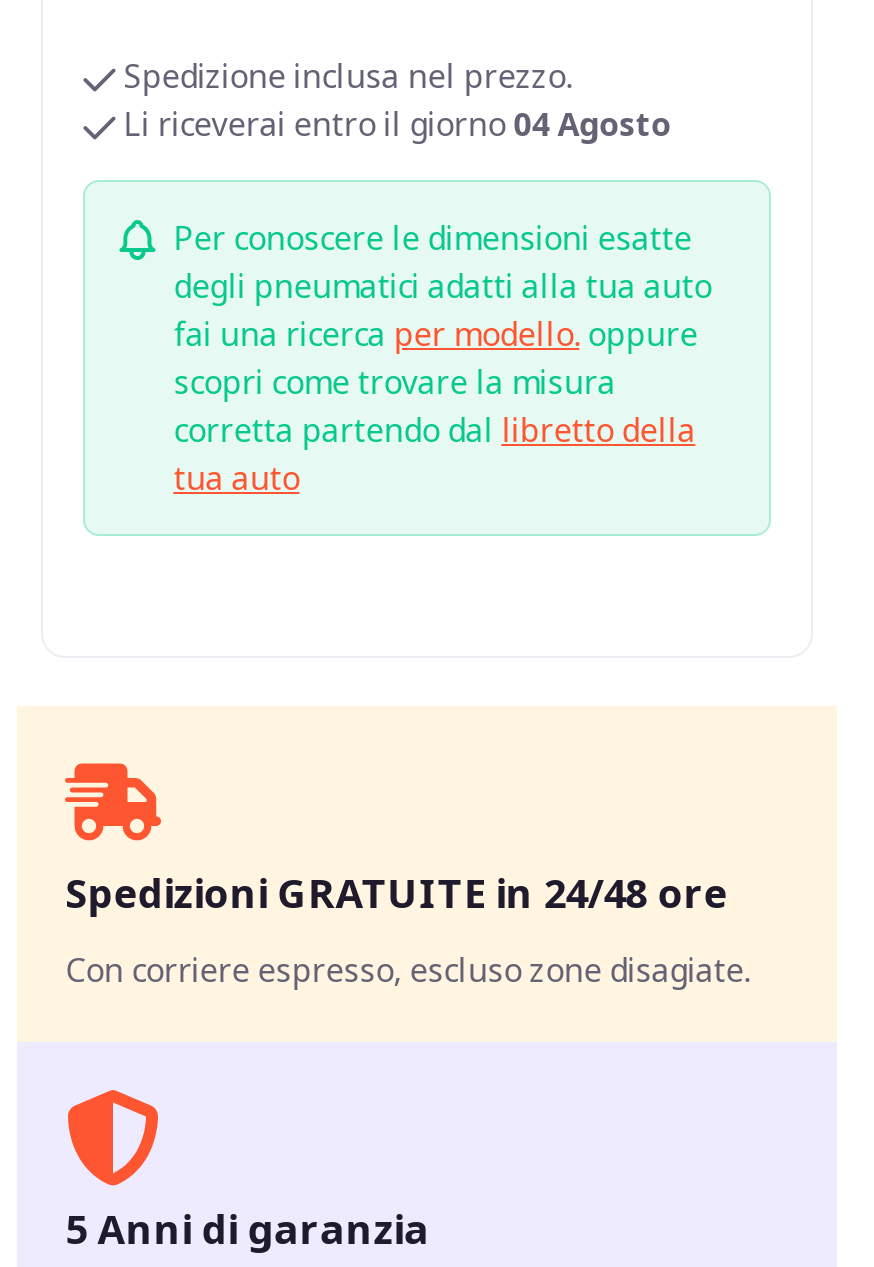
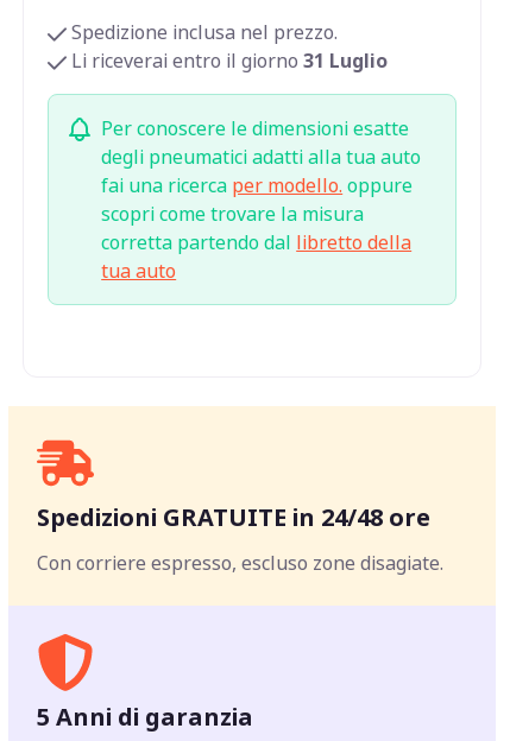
[115,102,671,146] Li riceverai entro il giorno 04 Agosto -> [67,47,388,73] Li riceverai entro il giorno 31 Luglio

